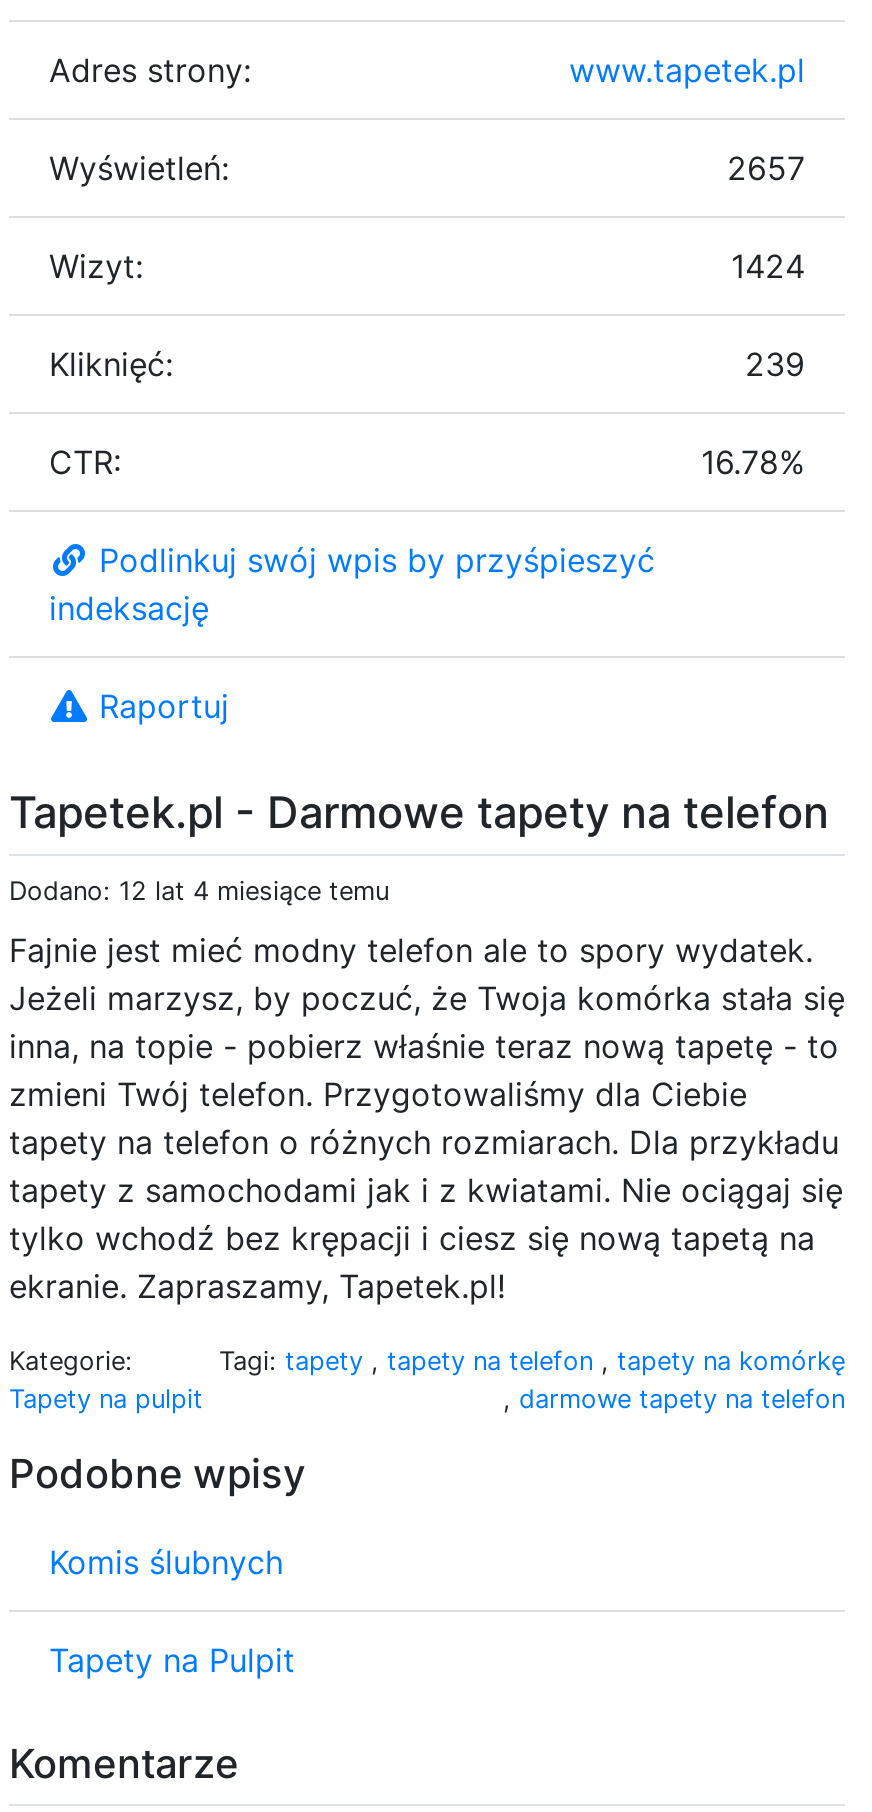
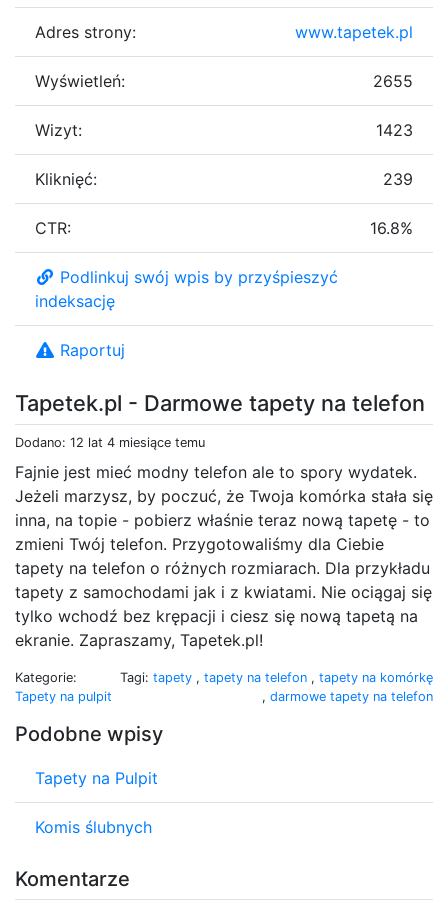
[727,147,805,187] 2657 -> [373,71,413,91] 2655
[731,245,805,285] 1424 -> [376,120,413,140] 1423
[701,441,805,481] 16.78% -> [370,218,413,238] 16.8%
moved [49,1541,283,1581] -> [35,817,152,837]: Komis ślubnych
moved [49,1639,295,1679] -> [35,768,158,788]: Tapety na Pulpit

